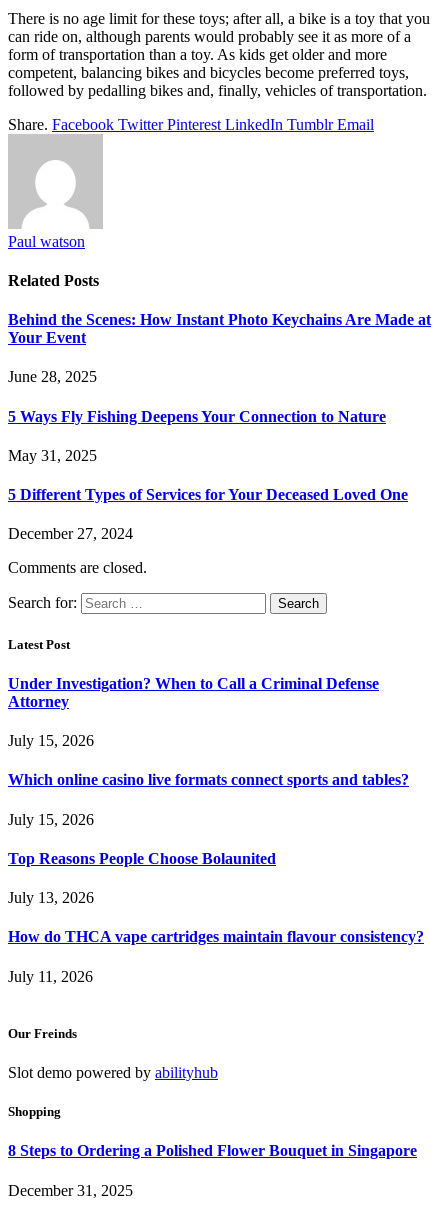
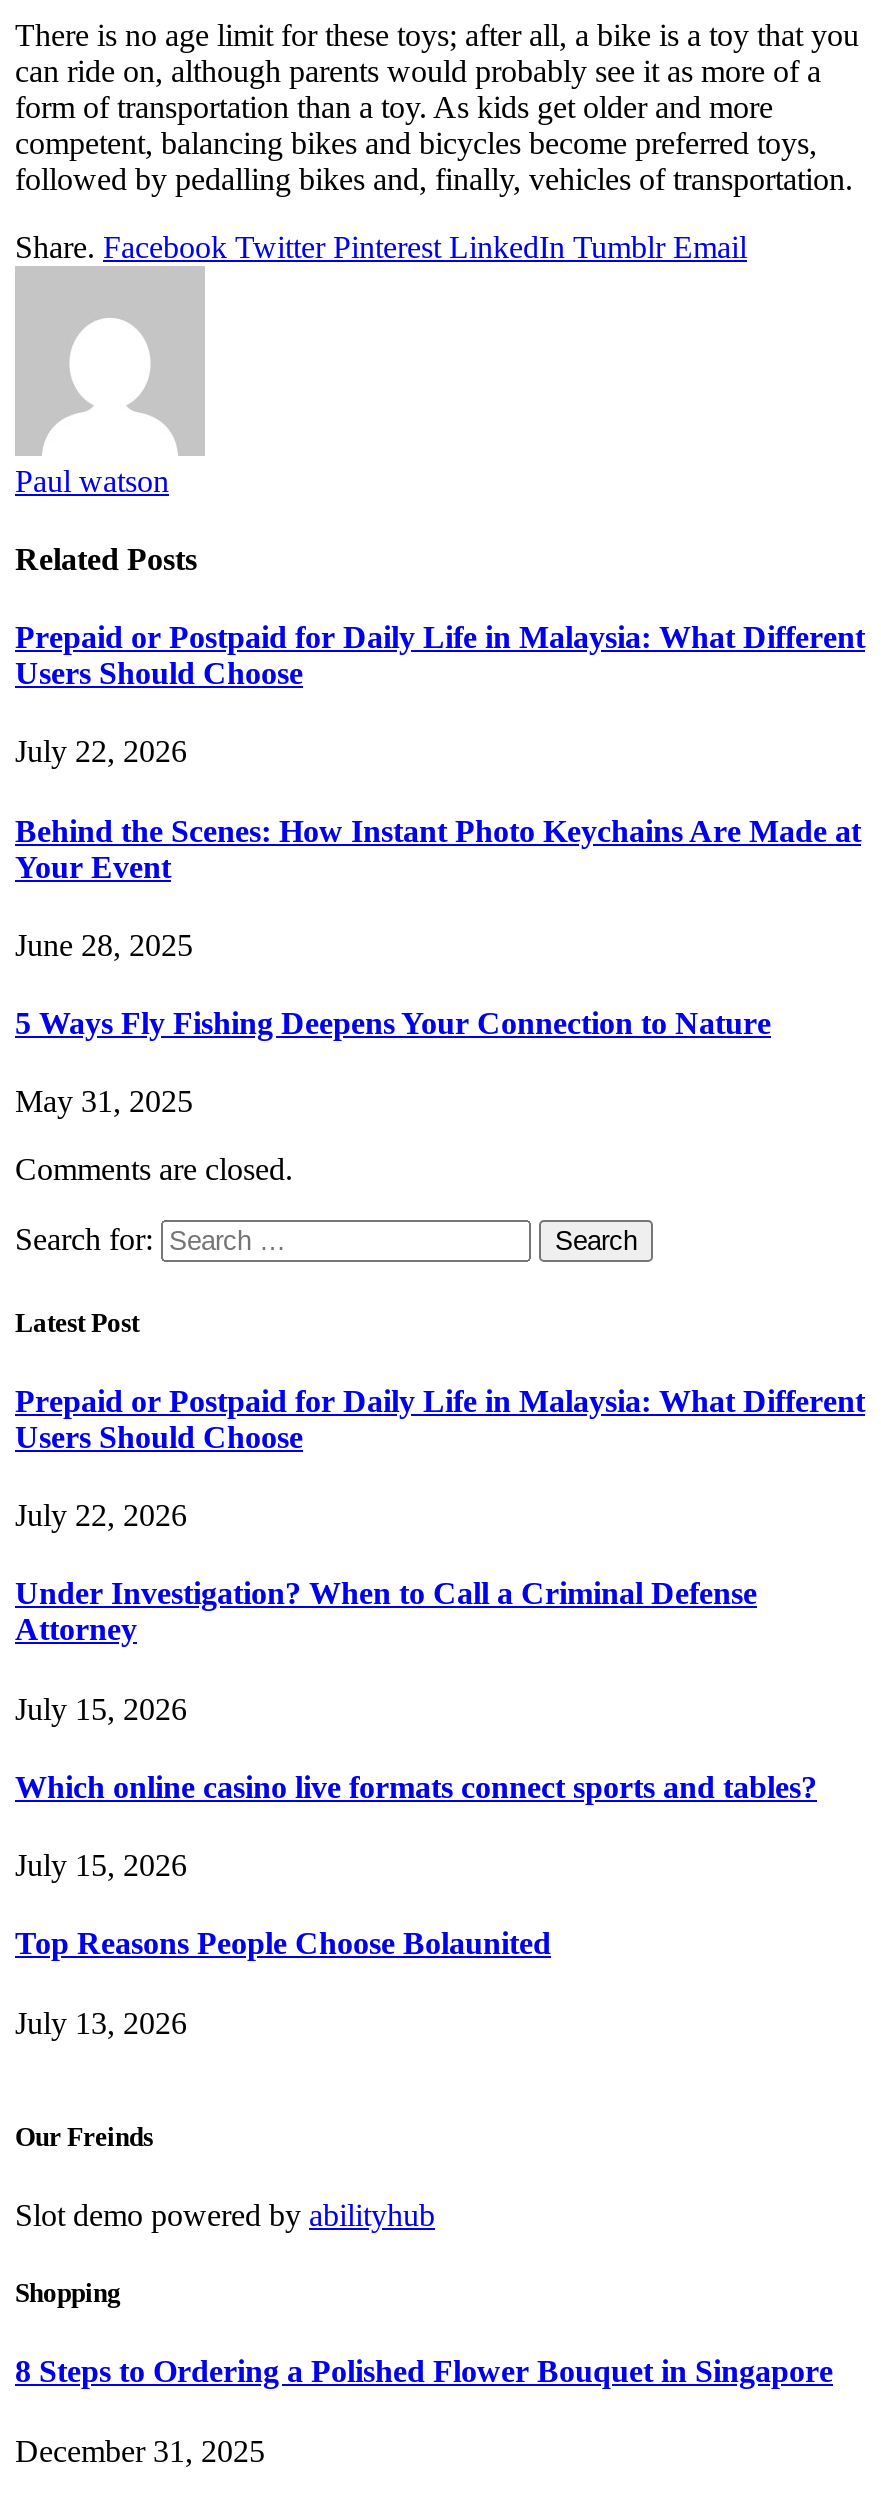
none -> [15,620,865,769] Prepaid or Postpaid for Daily Life in Malaysia: What Different | Users Should Choose | July 22, 2026
moved [8,311,431,464] -> [15,813,861,1119]: Behind the Scenes: How Instant Photo Keychains Are Made at | Your Event | June 28, 2025 | 5 Ways Fly Fishing Deepens Your Connection to Nature | May 31, 2025
[8,486,408,542] 5 Different Types of Services for Your Deceased Loved One | December 27, 2024 -> none
none -> [15,1384,865,1532] Prepaid or Postpaid for Daily Life in Malaysia: What Different | Users Should Choose | July 22, 2026
moved [8,675,409,906] -> [15,1577,817,2039]: Under Investigation? When to Call a Criminal Defense | Attorney | July 15, 2026 | Which online casino live formats connect sports and tables? | July 15, 2026 | Top Reasons People Choose Bolaunited | July 13, 2026
[8,928,424,985] How do THCA vape cartridges maintain flavour consistency? | July 11, 2026 -> none

